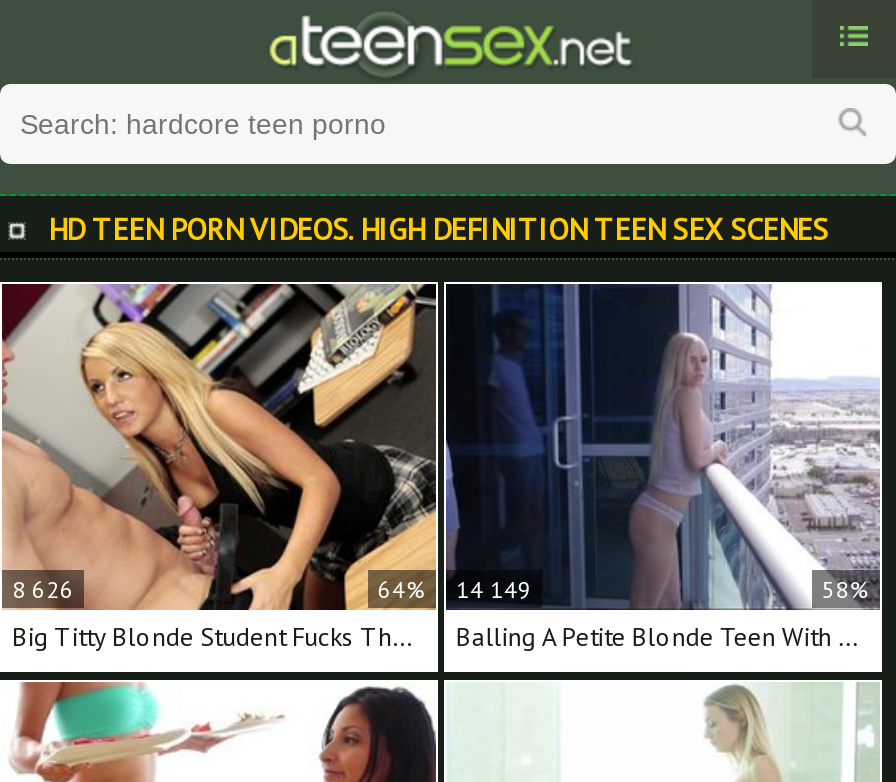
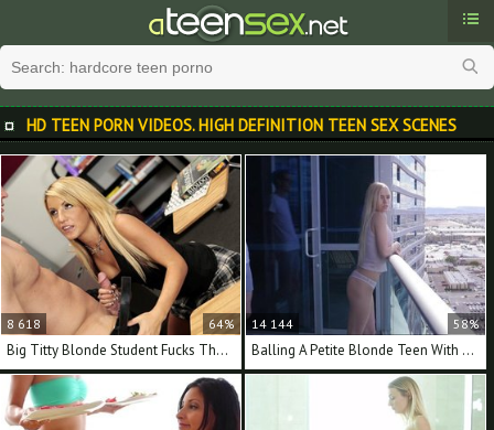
[12,574,74,604] 8 626 -> [7,315,41,332] 8 618
[378,574,532,604] 64% 14 149 -> [208,315,293,332] 64% 14 144

